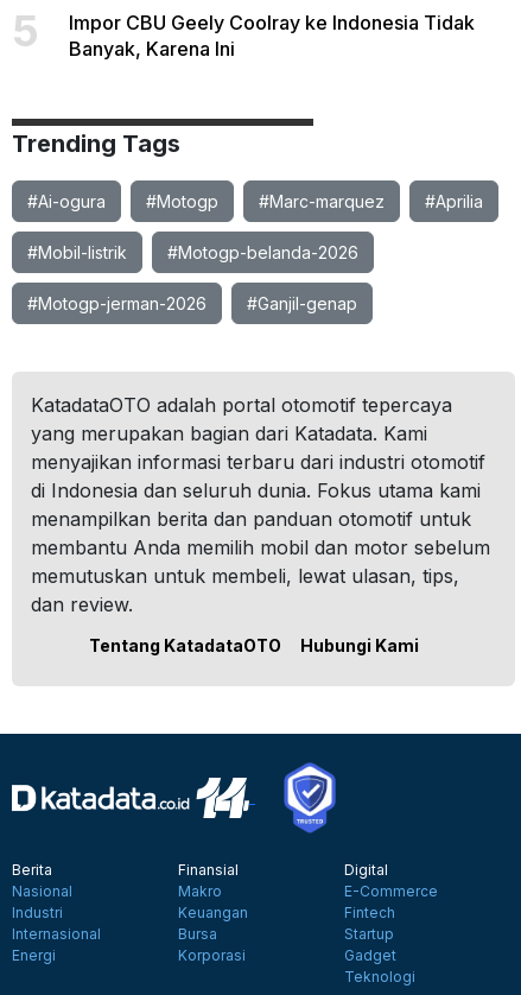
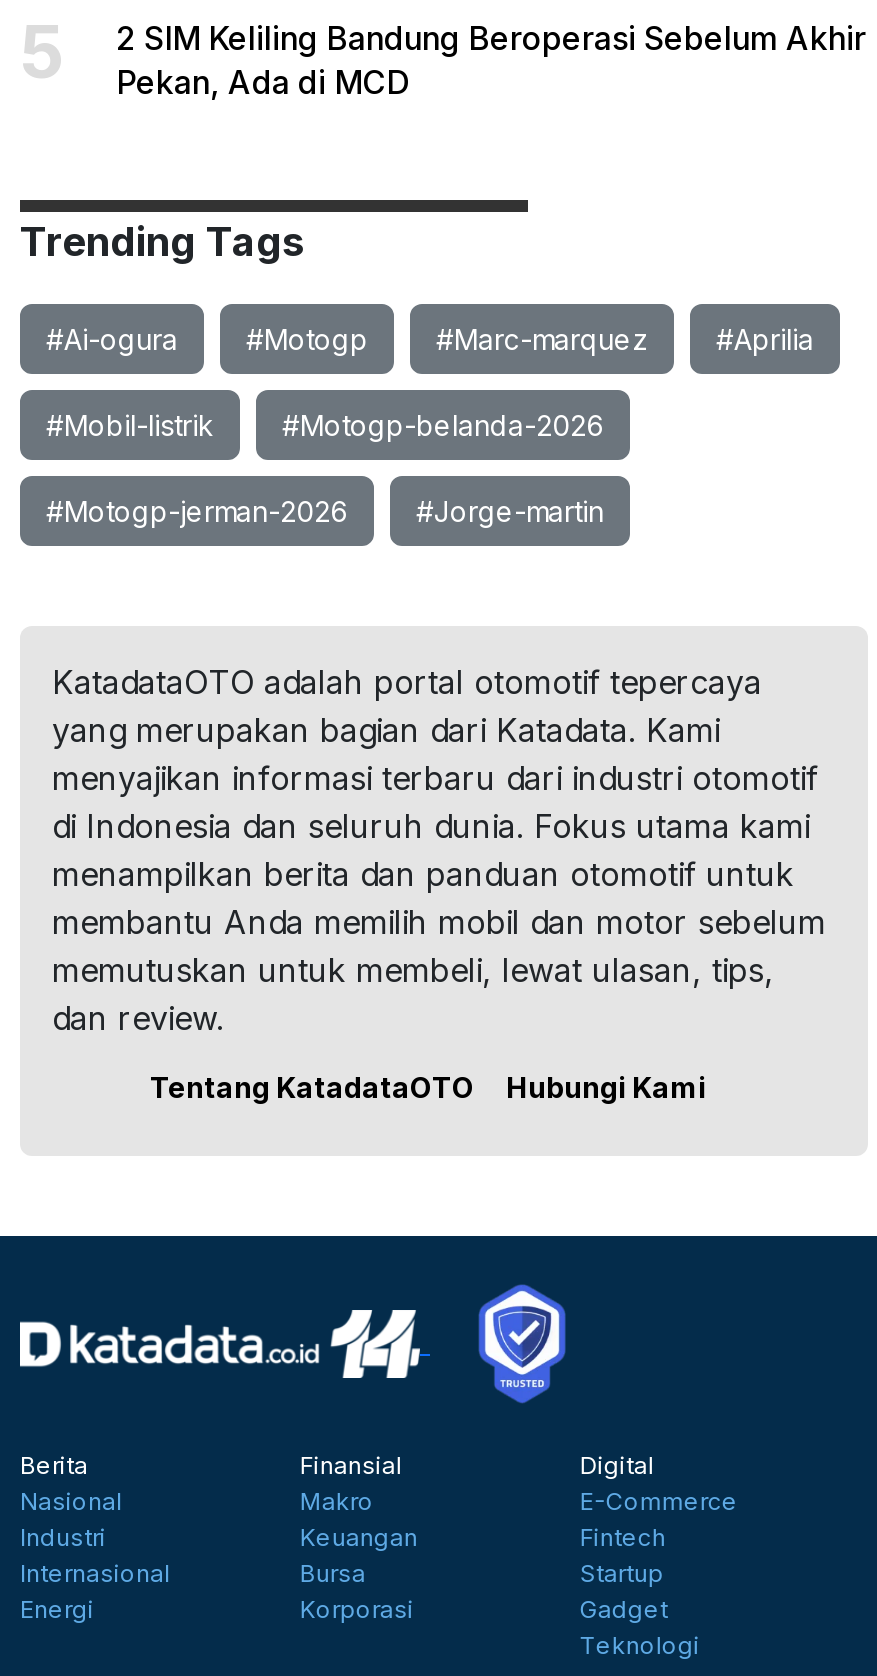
[69,11,475,61] Impor CBU Geely Coolray ke Indonesia Tidak | Banyak, Karena Ini -> [116,18,866,102] 2 SIM Keliling Bandung Beroperasi Sebelum Akhir | Pekan, Ada di MCD
[247,293,357,313] #Ganjil-genap -> [416,494,604,528] #Jorge-martin

